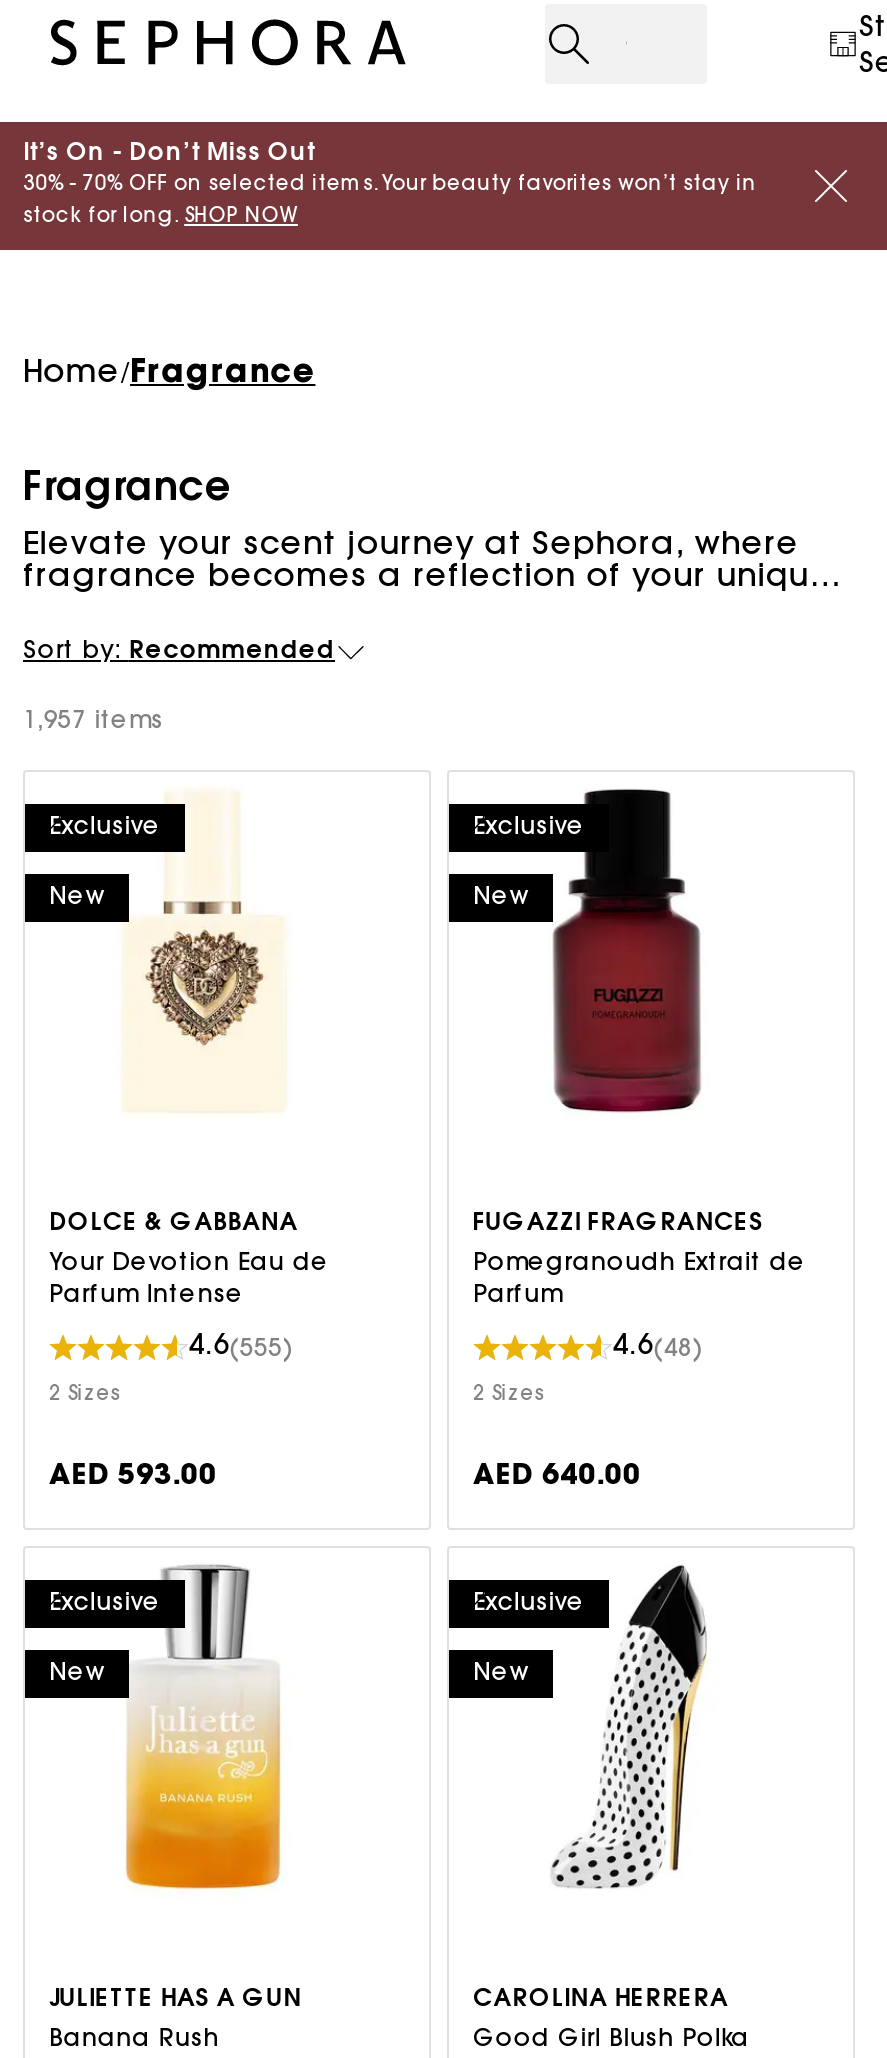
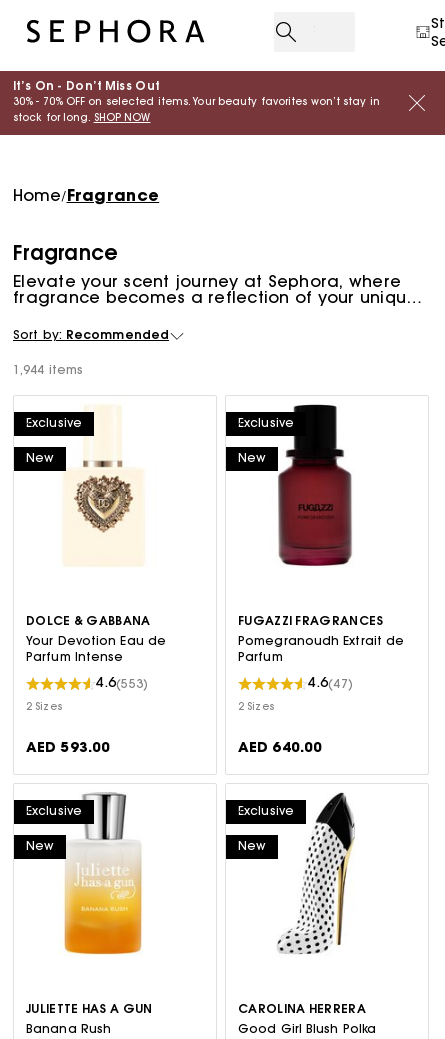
[23,710,163,734] 1,957 items -> [13,365,83,377] 1,944 items
[189,1334,293,1362] 4.6(555) -> [96,677,148,691] 4.6(553)
[613,1334,702,1362] 4.6(48) -> [308,677,353,691] 4.6(47)

